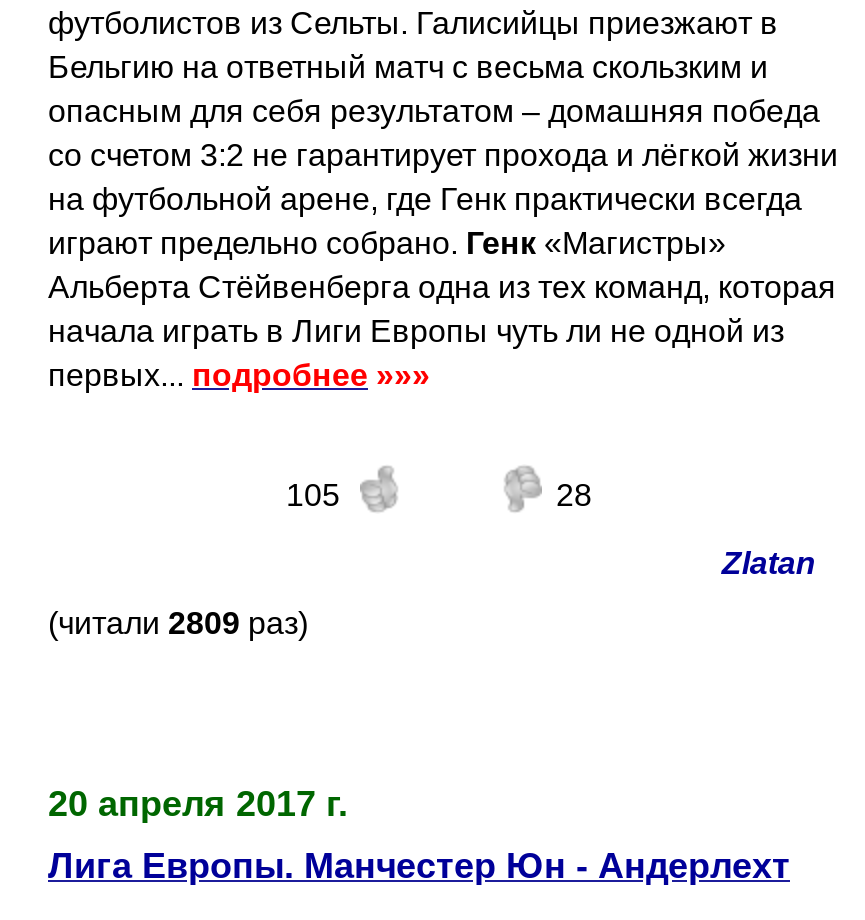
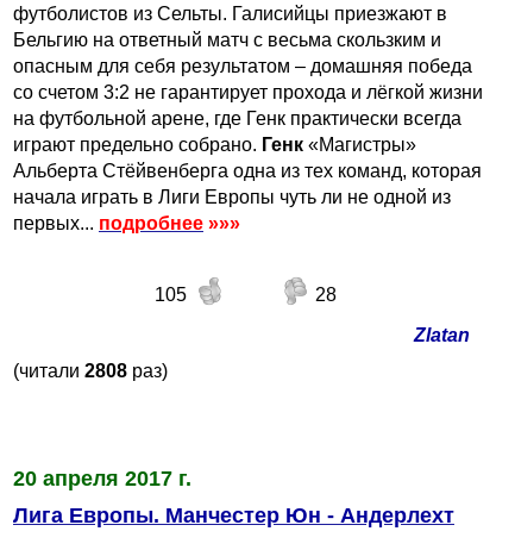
[48,606,308,640] (читали 2809 раз) -> [13,361,168,381] (читали 2808 раз)

